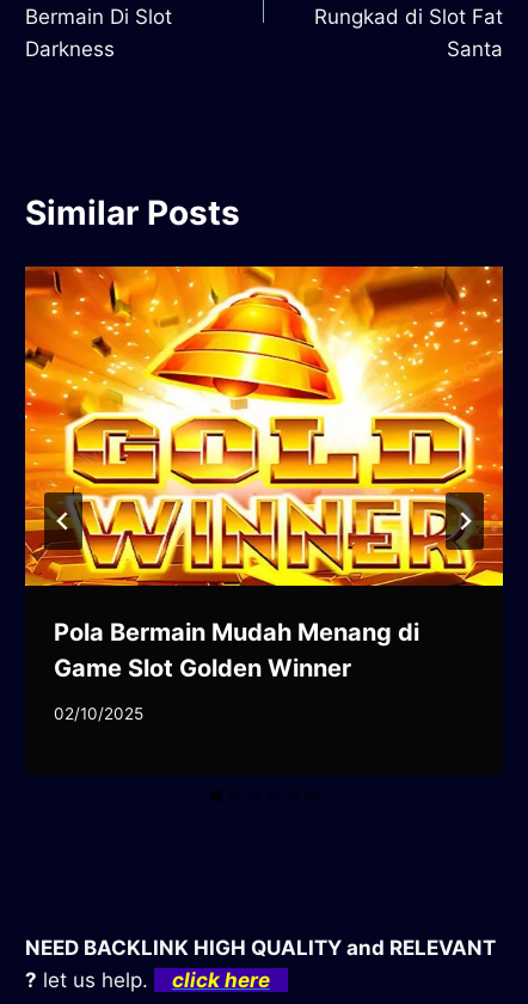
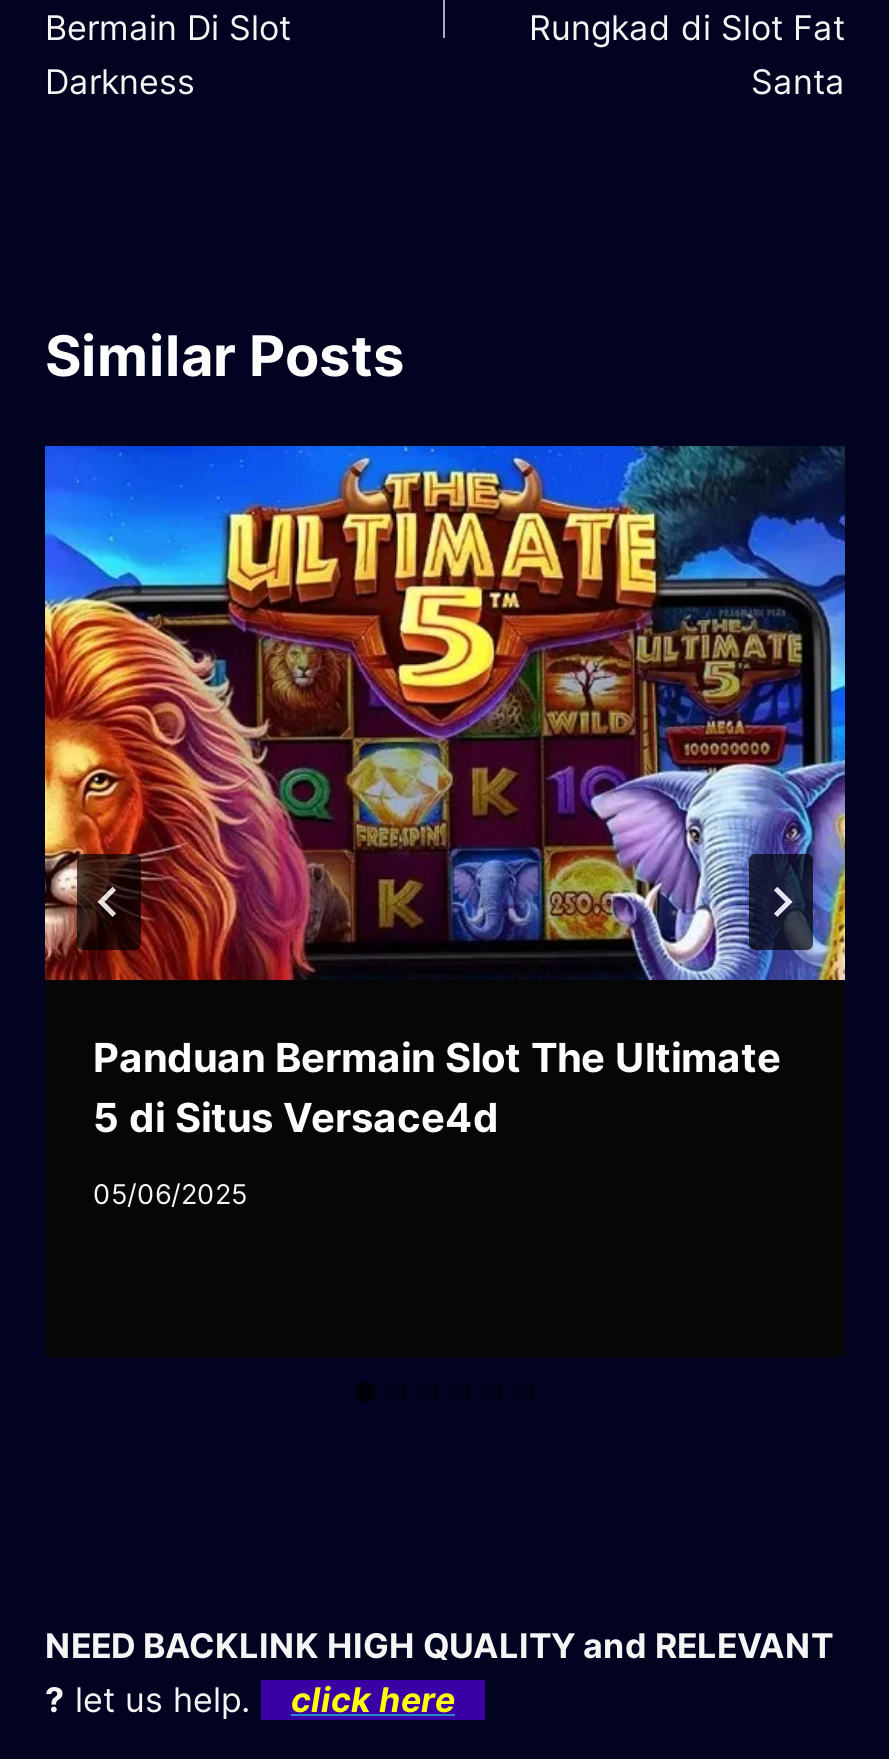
[24,265,504,682] [image] | Pola Bermain Mudah Menang di | Game Slot Golden Winner -> [43,444,847,1142] [image] | Panduan Bermain Slot The Ultimate | 5 di Situs Versace4d
[54,704,143,723] 02/10/2025 -> [93,1179,247,1211] 05/06/2025

